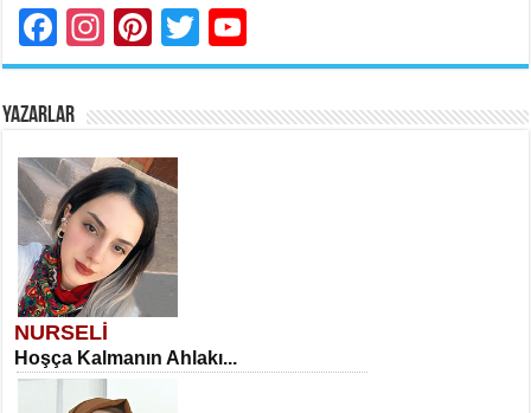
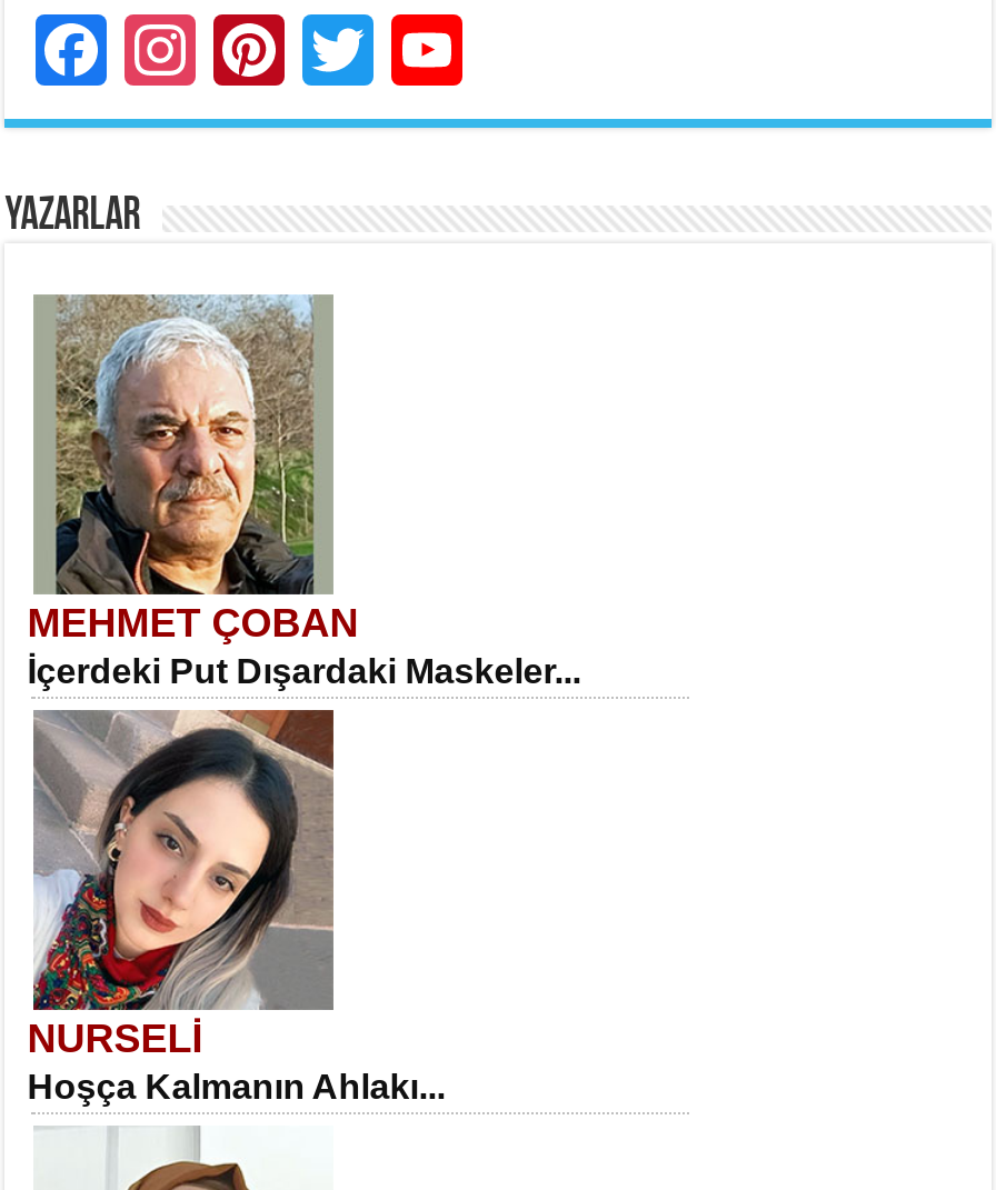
none -> [27,294,581,690] [image] | MEHMET ÇOBAN | İçerdeki Put Dışardaki Maskeler...

